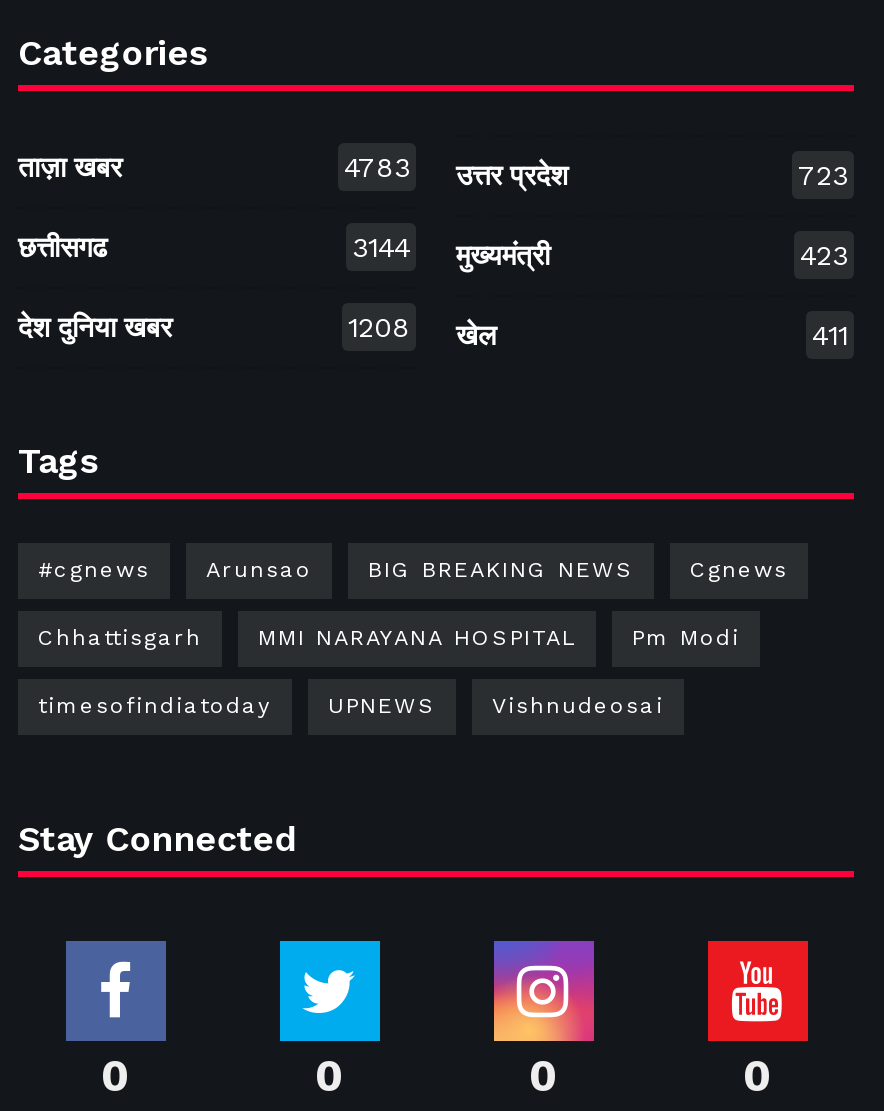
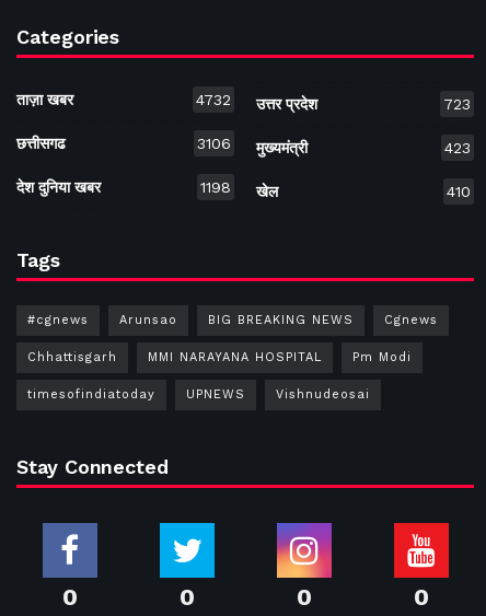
[344,152,568,191] 4783 उत्तर प्रदेश -> [196,91,317,113] 4732 उत्तर प्रदेश
[352,232,550,271] 3144 मुख्यमंत्री -> [197,135,308,156] 3106 मुख्यमंत्री
[348,312,496,351] 1208 खेल -> [200,179,278,200] 1198 खेल
[812,319,848,351] 411 -> [447,183,471,200] 410

